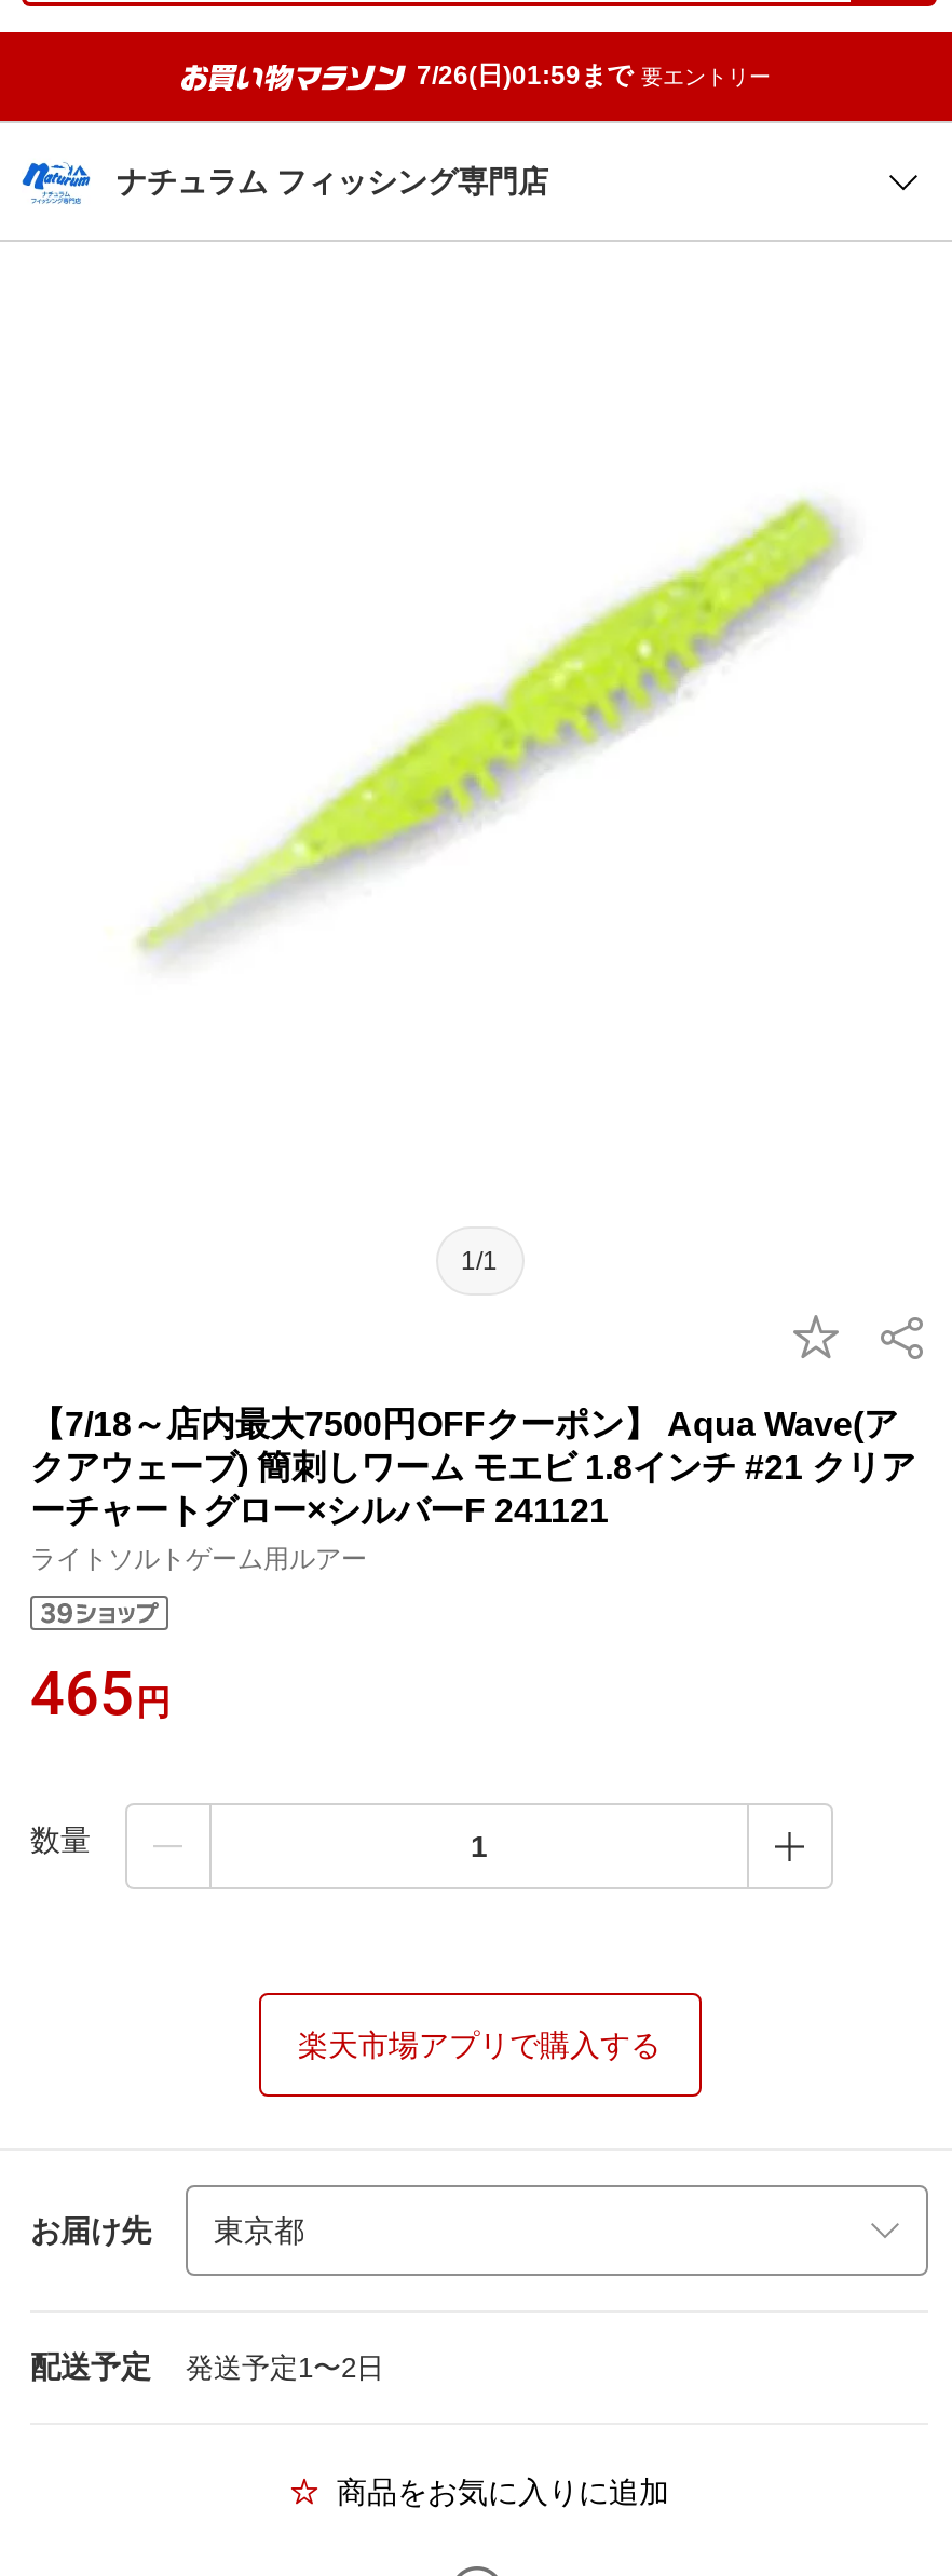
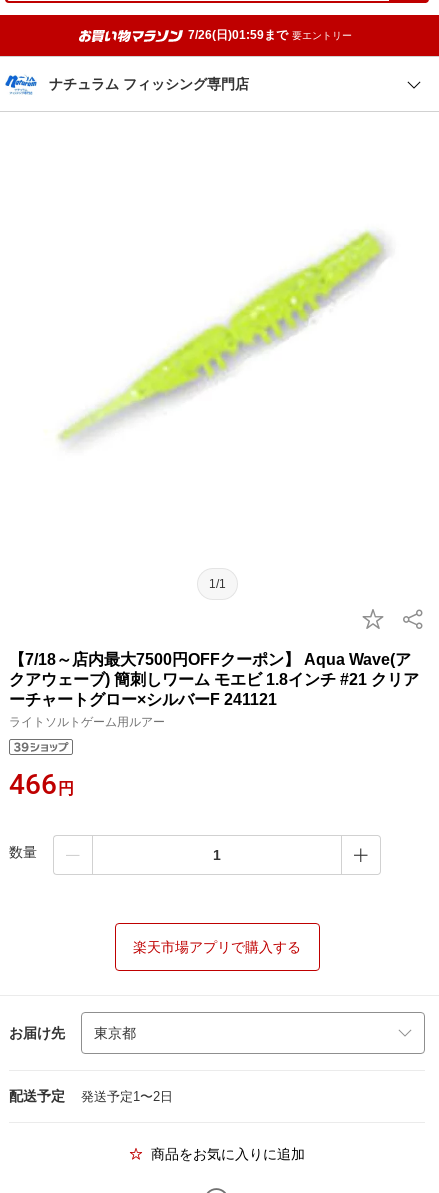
[30,1658,171,1730] 465円 -> [9,768,74,801] 466円

